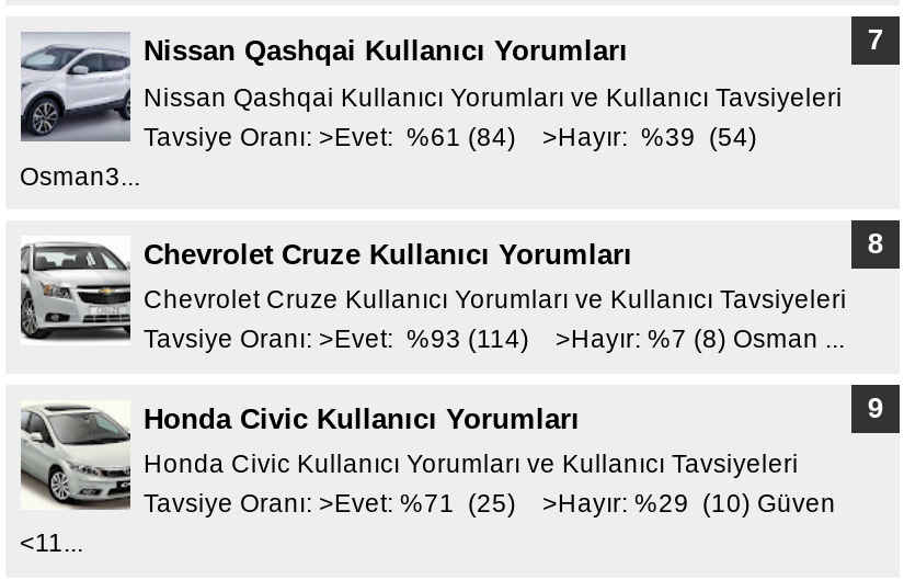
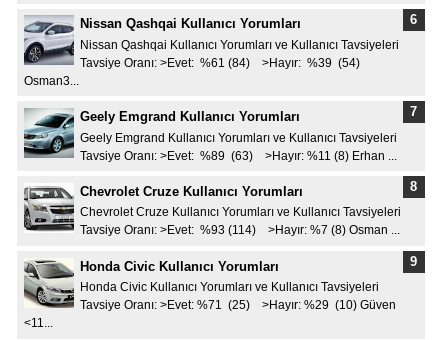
none -> [24,109,397,162] [image] | Geely Emgrand Kullanıcı Yorumları | Geely Emgrand Kullanıcı Yorumları ve Kullanıcı Tavsiyeleri | Tavsiye Oranı: >Evet: %89 (63) >Hayır: %11 (8) Erhan ...

